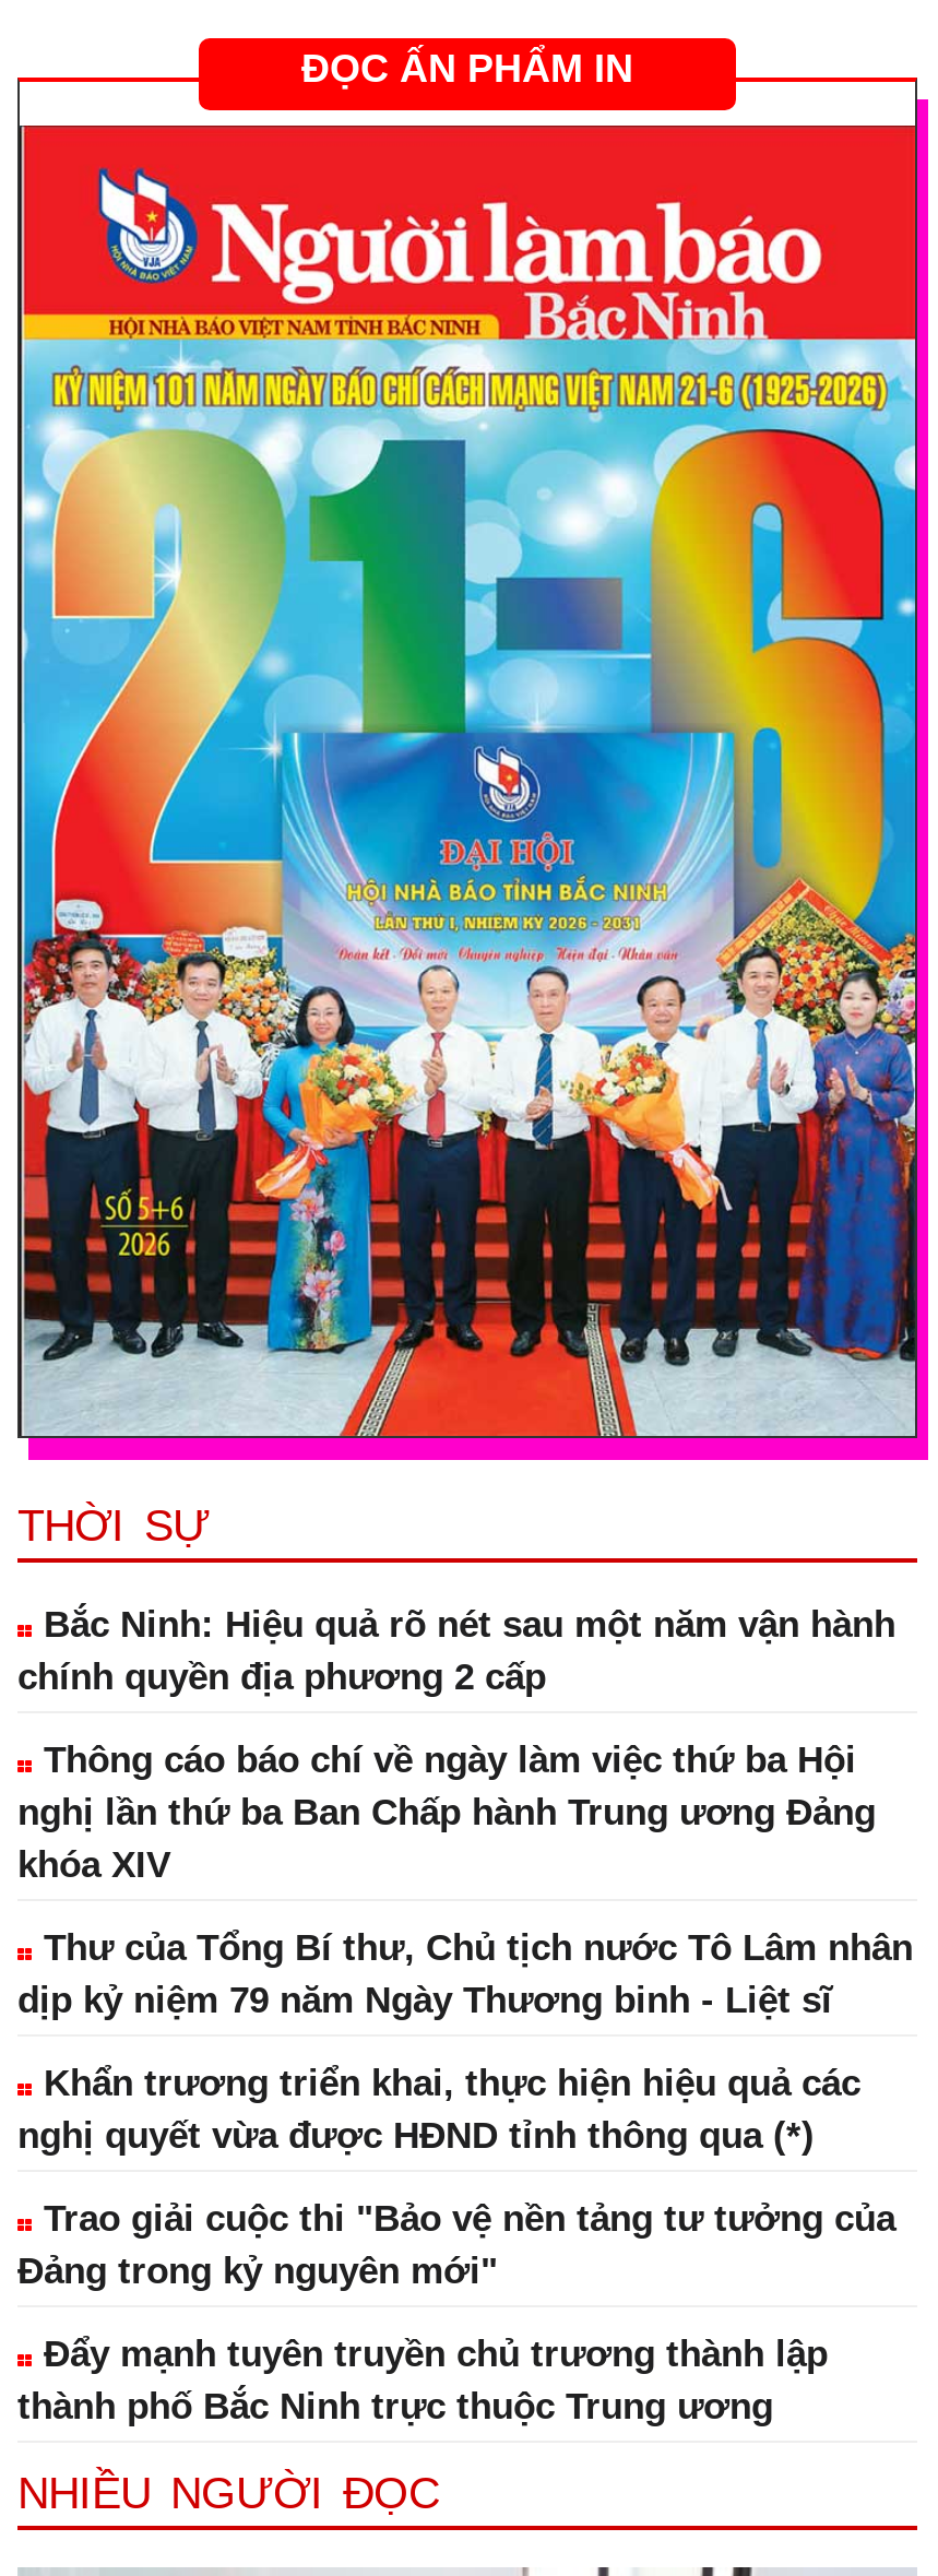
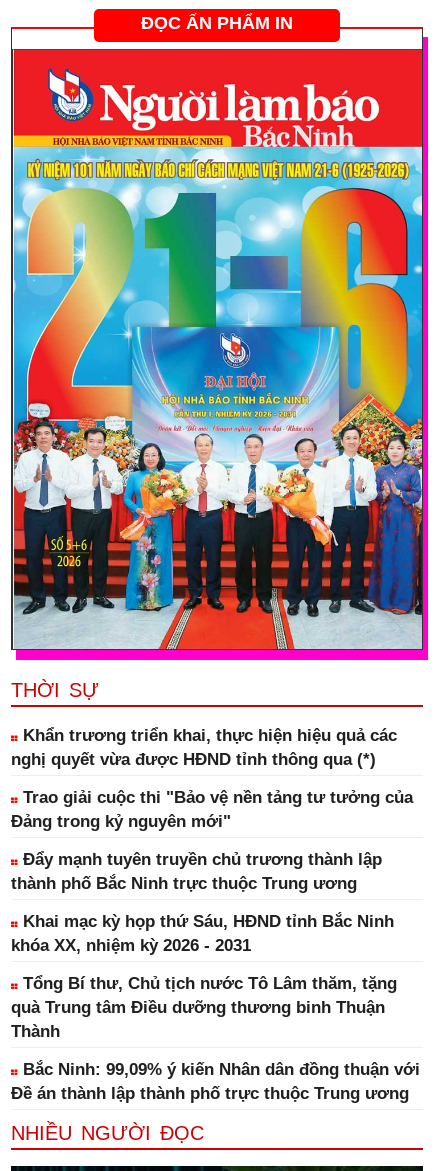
[17,1603,913,2020] Bắc Ninh: Hiệu quả rõ nét sau một năm vận hành | chính quyền địa phương 2 cấp | Thông cáo báo chí về ngày làm việc thứ ba Hội | nghị lần thứ ba Ban Chấp hành Trung ương Đảng | khóa XIV | Thư của Tổng Bí thư, Chủ tịch nước Tô Lâm nhân | dịp kỷ niệm 79 năm Ngày Thương binh - Liệt sĩ -> none
moved [17,2062,895,2426] -> [11,725,413,892]: Khẩn trương triển khai, thực hiện hiệu quả các | nghị quyết vừa được HĐND tỉnh thông qua (*) | Trao giải cuộc thi "Bảo vệ nền tảng tư tưởng của | Đảng trong kỷ nguyên mới" | Đẩy mạnh tuyên truyền chủ trương thành lập | thành phố Bắc Ninh trực thuộc Trung ương
none -> [11,911,420,1102] Khai mạc kỳ họp thứ Sáu, HĐND tỉnh Bắc Ninh | khóa XX, nhiệm kỳ 2026 - 2031 | Tổng Bí thư, Chủ tịch nước Tô Lâm thăm, tặng | quà Trung tâm Điều dưỡng thương binh Thuận | Thành | Bắc Ninh: 99,09% ý kiến Nhân dân đồng thuận với | Đề án thành lập thành phố trực thuộc Trung ương

